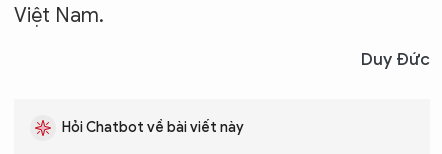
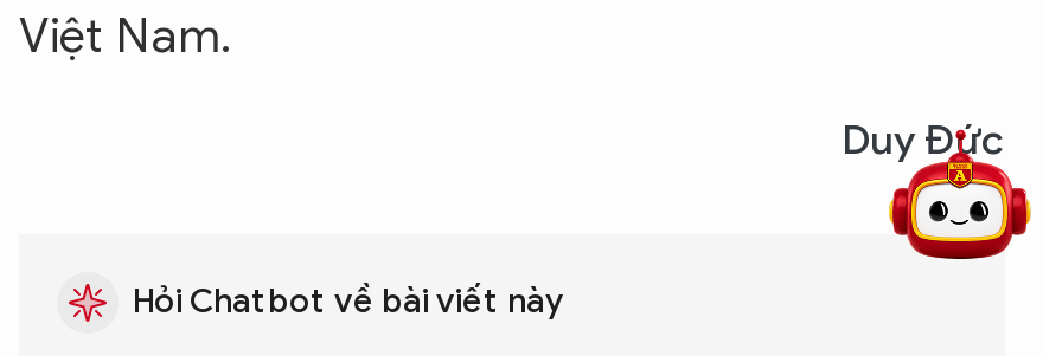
none -> [887,173,1034,263] [image]

